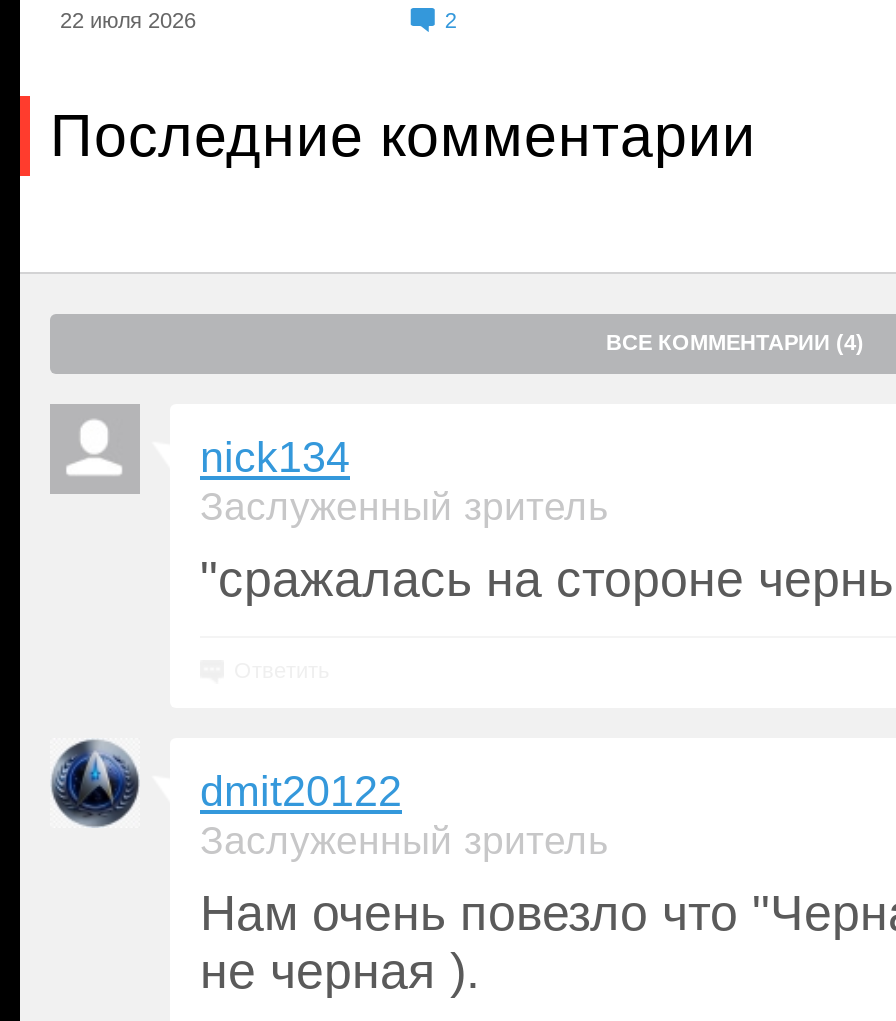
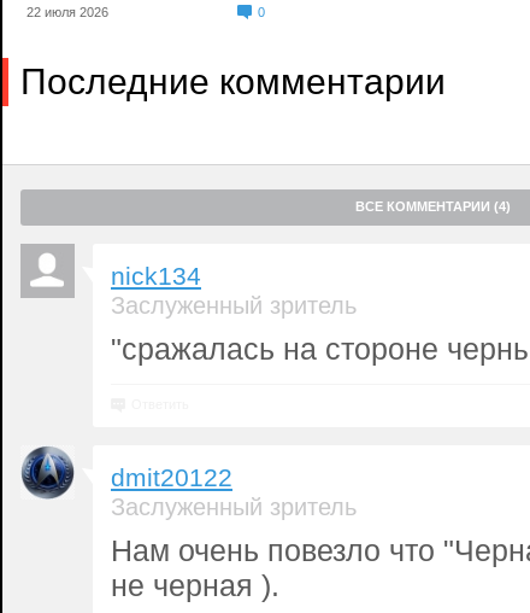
[445,8,457,32] 2 -> [258,5,265,19] 0

